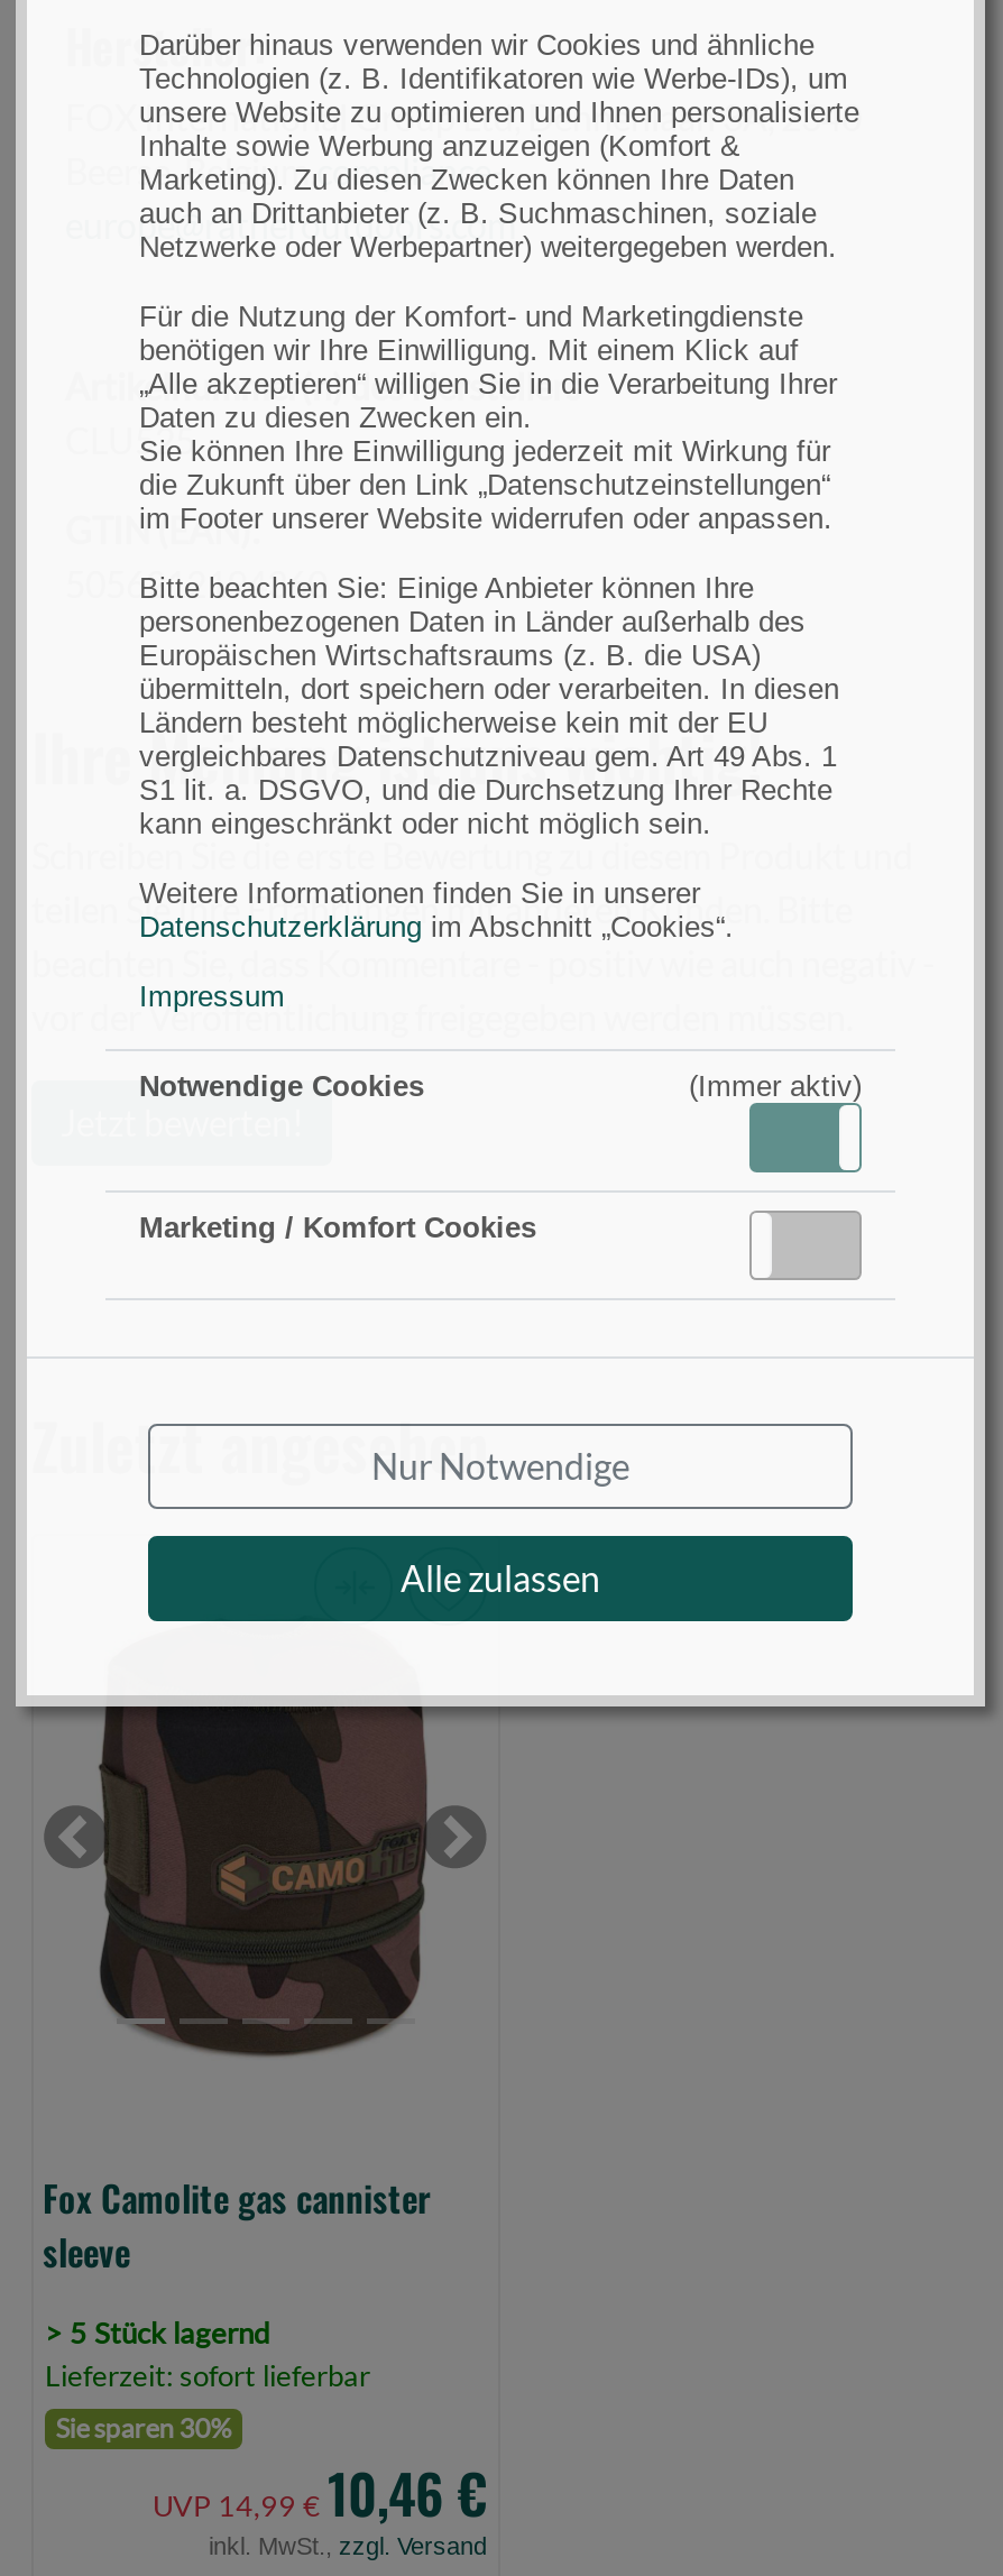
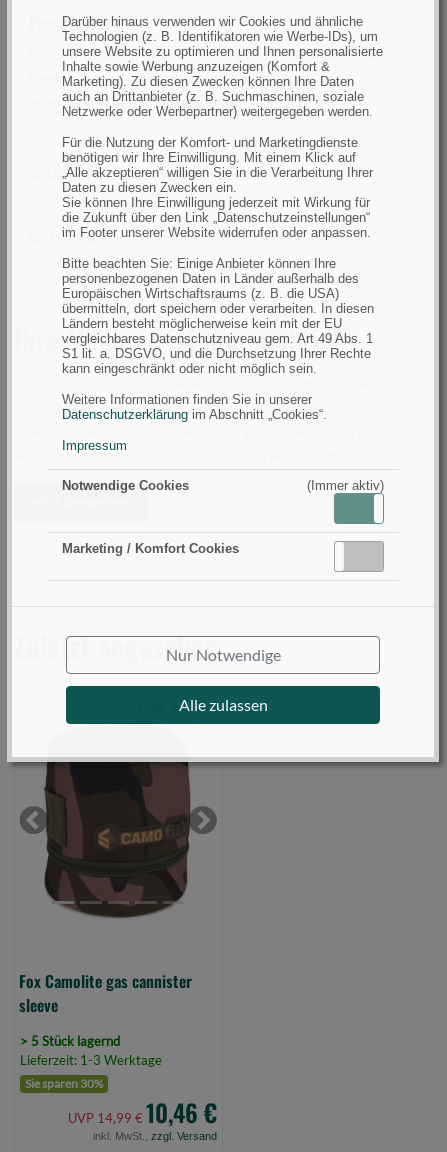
[45,2356,370,2392] Lieferzeit: sofort lieferbar -> [20,1052,162,1068] Lieferzeit: 1-3 Werktage

